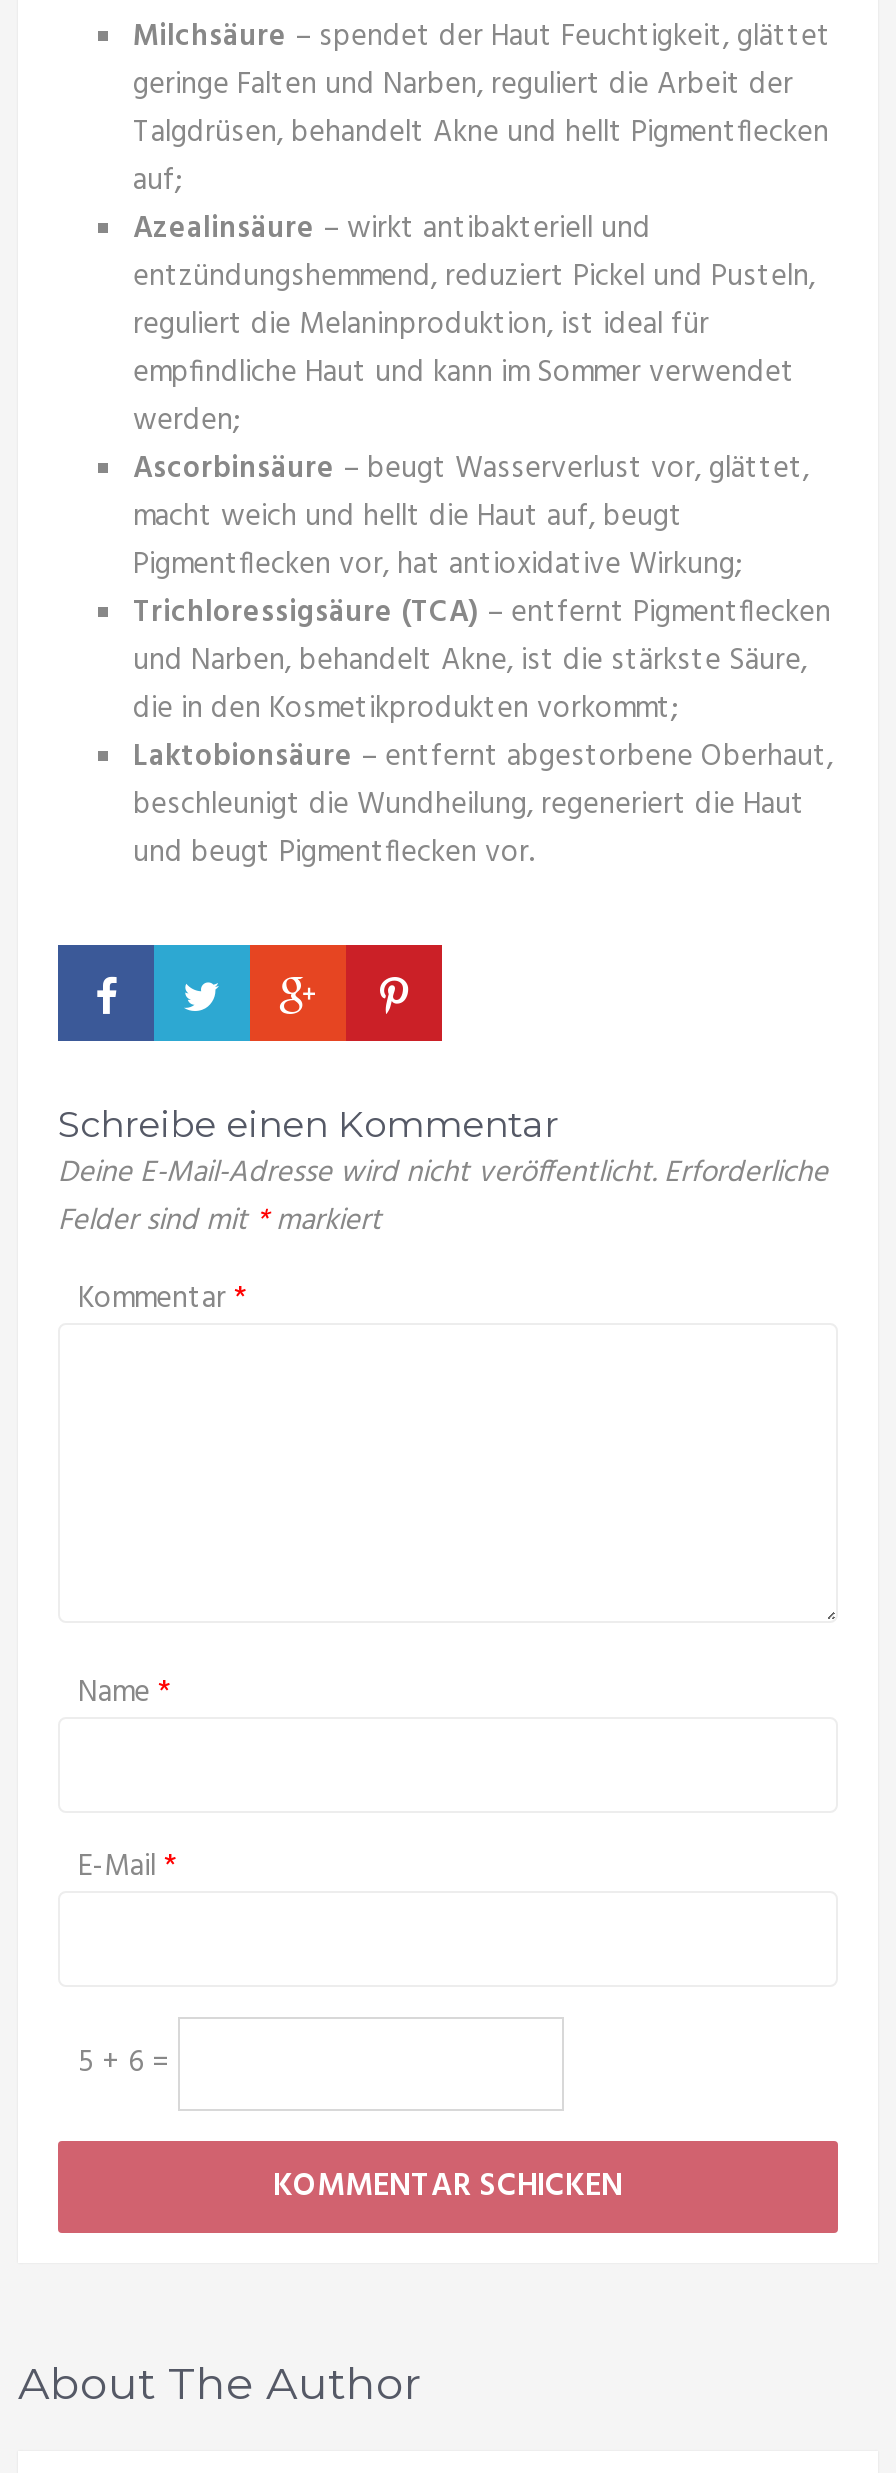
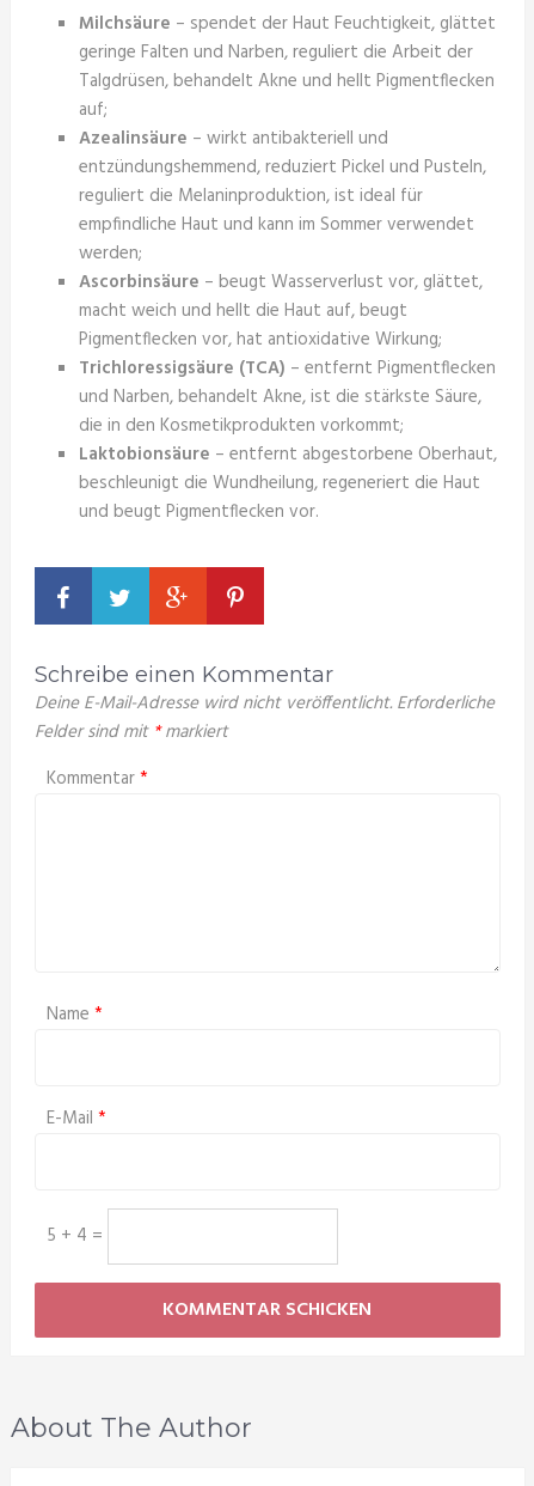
[78,2039,178,2087] 5 + 6 = -> [47,1222,108,1250] 5 + 4 =

